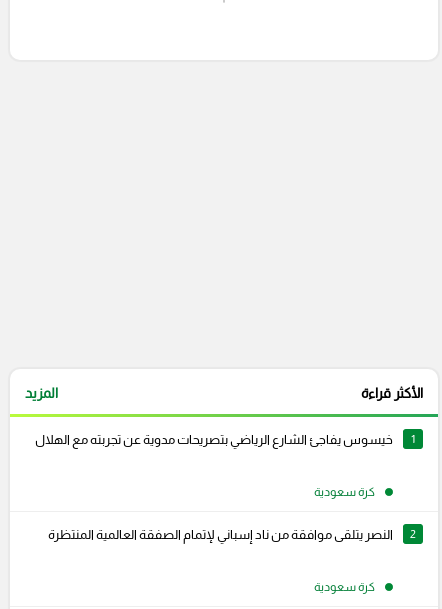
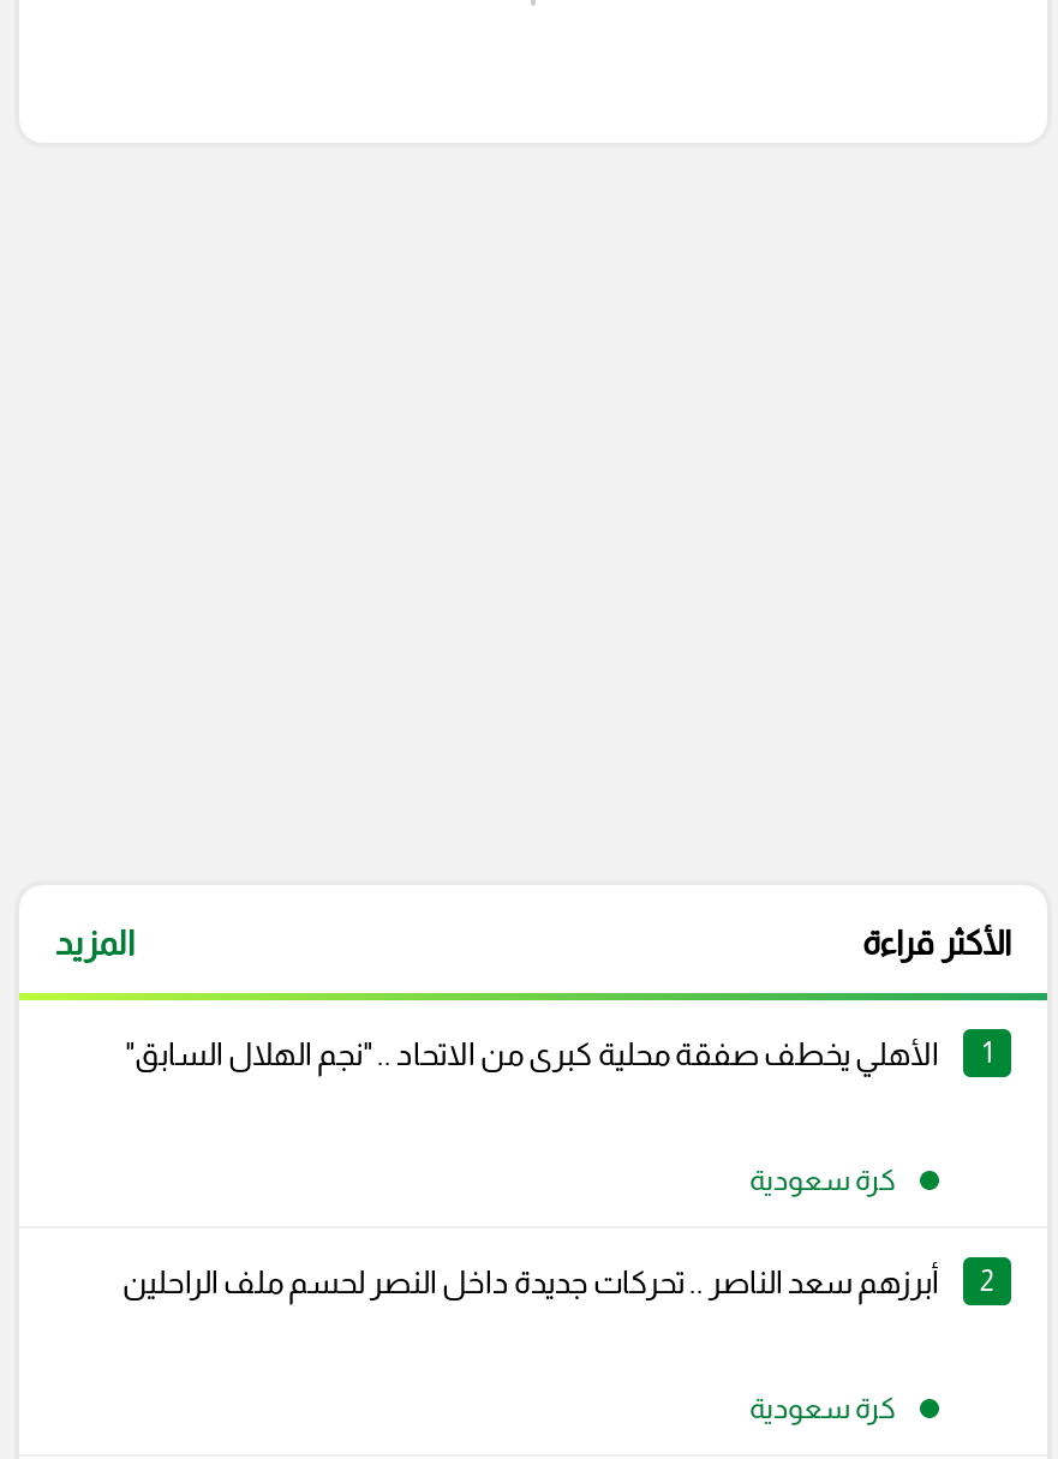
[35,432,393,447] خيسوس يفاجئ الشارع الرياضي بتصريحات مدوية عن تجربته مع الهلال -> [125,1037,939,1073] الأهلي يخطف صفقة محلية كبرى من الاتحاد .. "نجم الهلال السابق"
[48,527,393,542] النصر يتلقى موافقة من ناد إسباني لإتمام الصفقة العالمية المنتظرة -> [122,1265,939,1301] أبرزهم سعد الناصر .. تحركات جديدة داخل النصر لحسم ملف الراحلين

